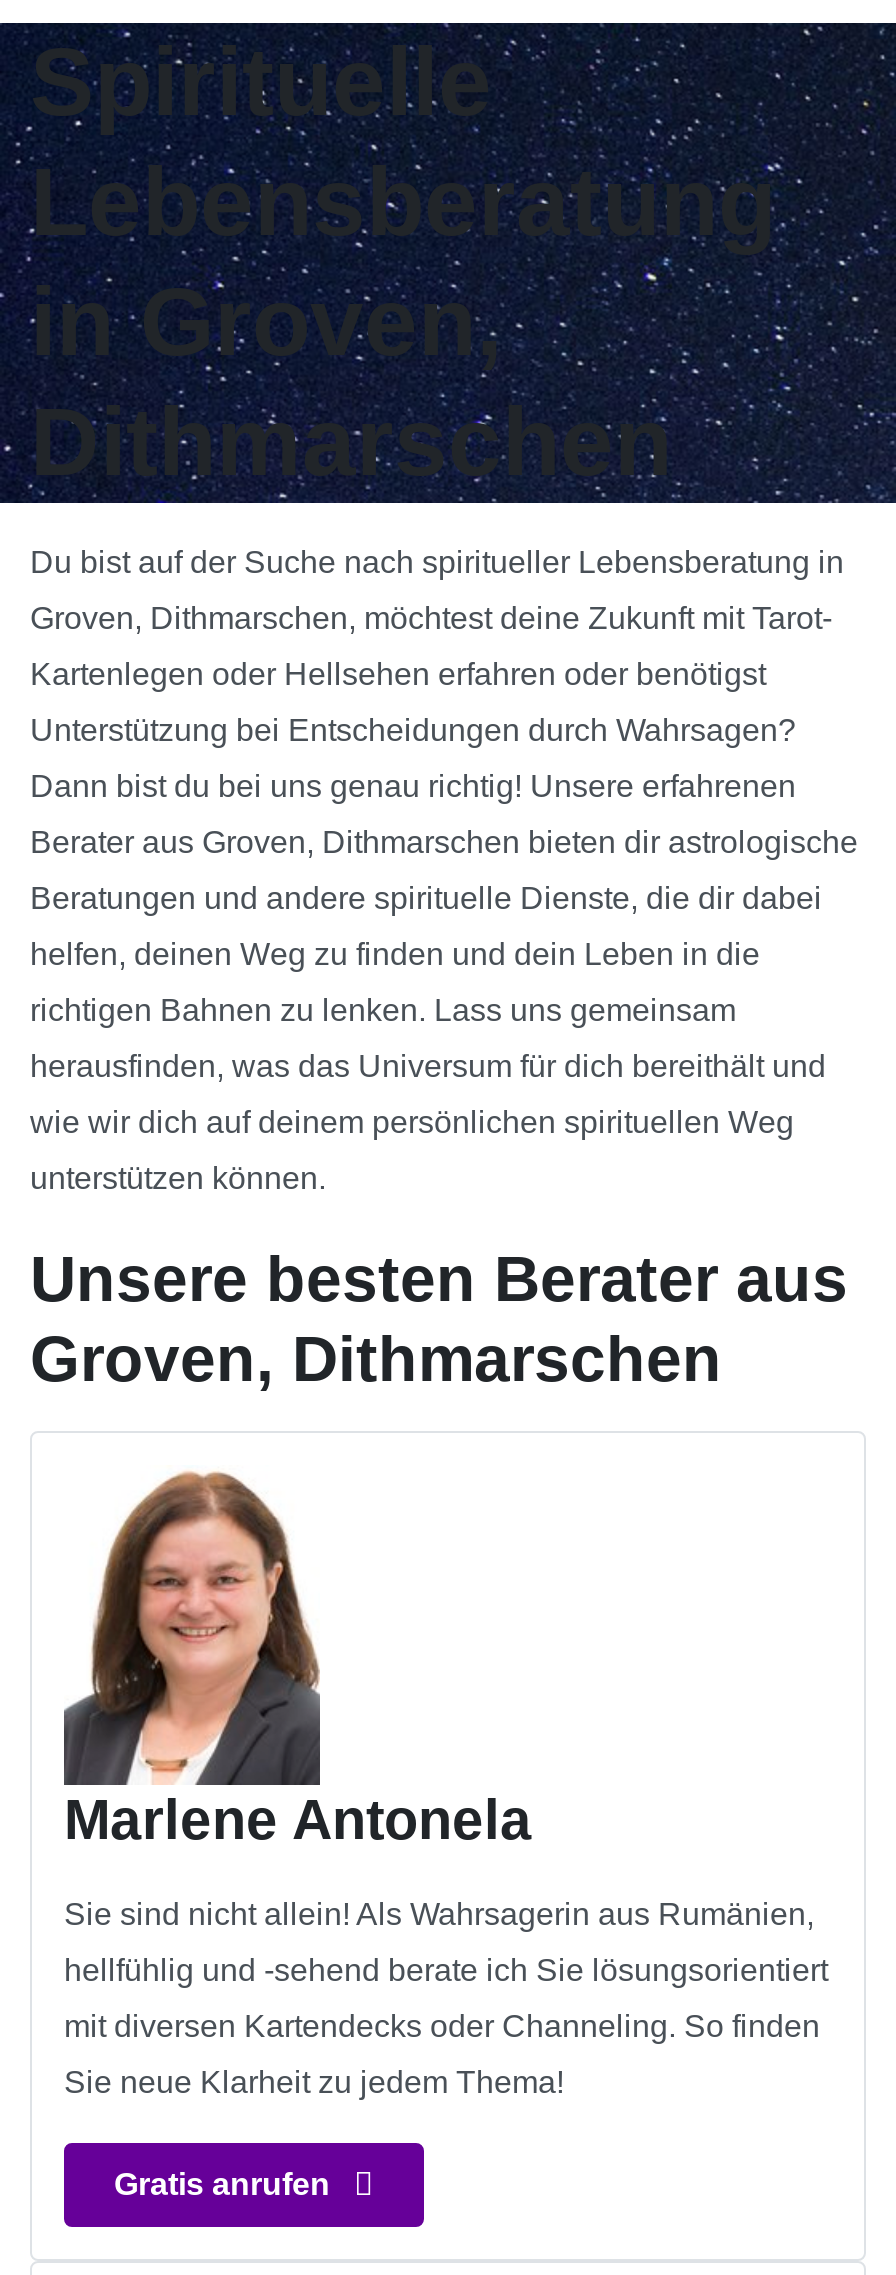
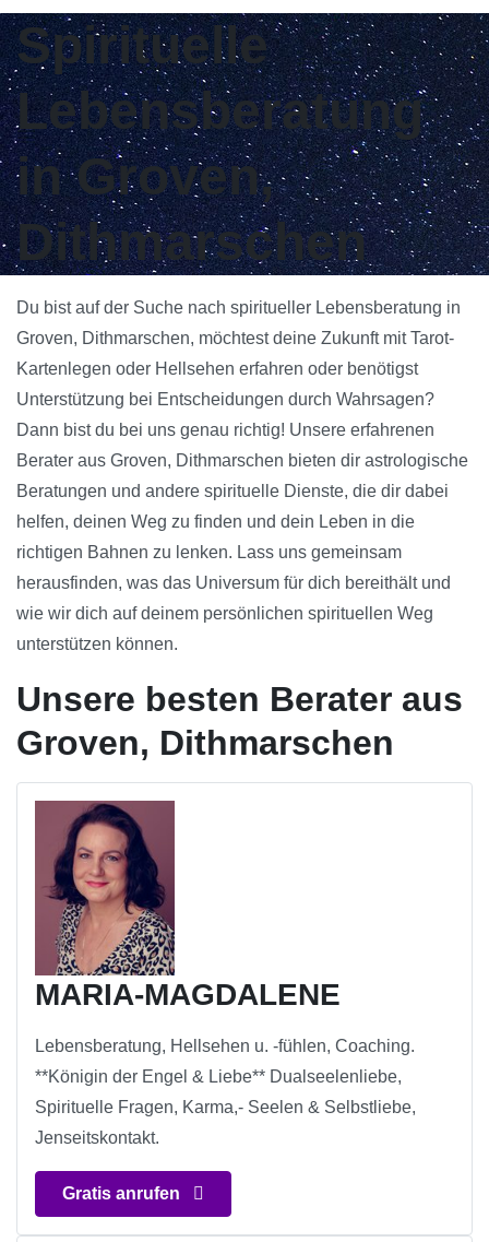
[64,1465,532,1852] [image] | Marlene Antonela -> [34,800,341,1012] [image] | MARIA-MAGDALENE
[64,1898,814,1932] Sie sind nicht allein! Als Wahrsagerin aus Rumänien, -> [35,1037,415,1056] Lebensberatung, Hellsehen u. -fühlen, Coaching.
[64,1954,828,1988] hellfühlig und -sehend berate ich Sie lösungsorientiert -> [35,1068,402,1086] **Königin der Engel & Liebe** Dualseelenliebe,
[64,2010,820,2044] mit diversen Kartendecks oder Channeling. So finden -> [35,1098,416,1117] Spirituelle Fragen, Karma,- Seelen & Selbstliebe,
[64,2066,564,2100] Sie neue Klarheit zu jedem Thema! -> [35,1129,159,1148] Jenseitskontakt.

